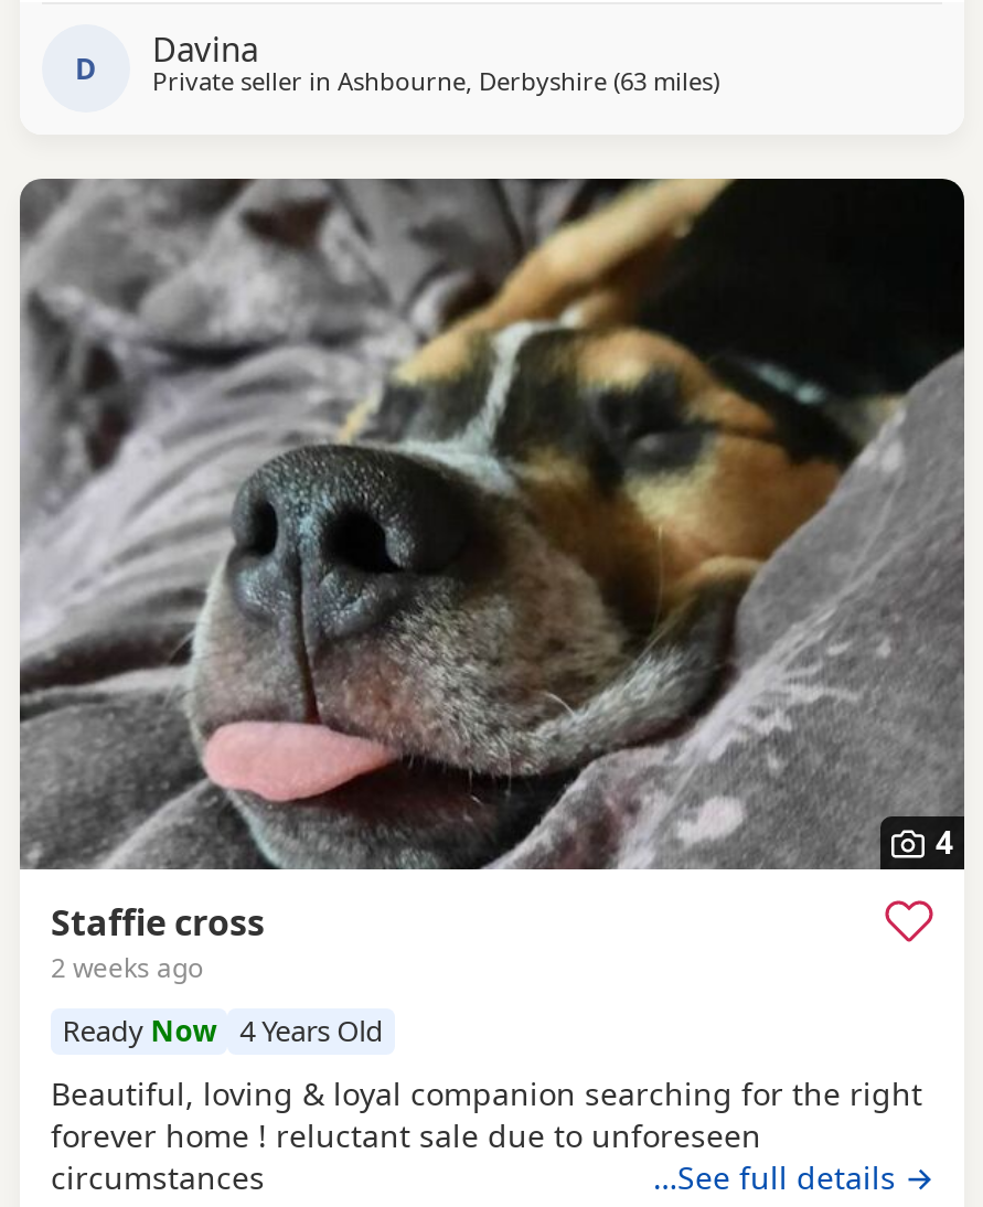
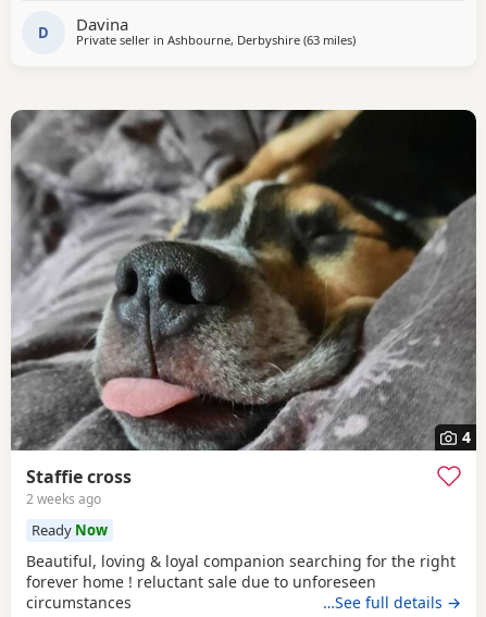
[62,1011,383,1051] Ready Now 4 Years Old -> [32,520,108,540] Ready Now

